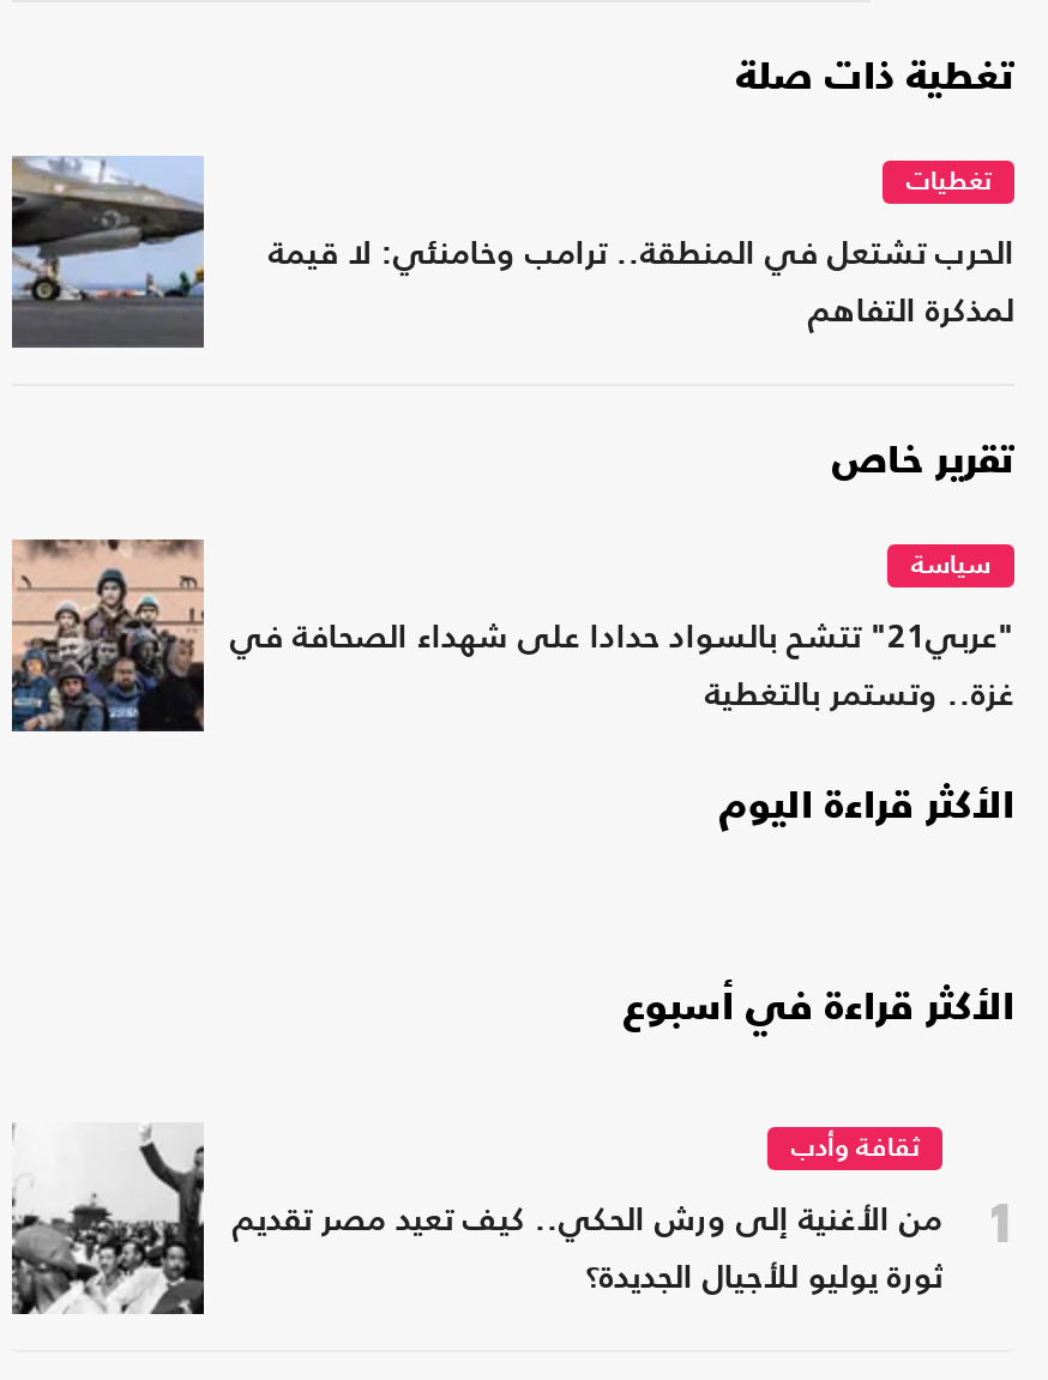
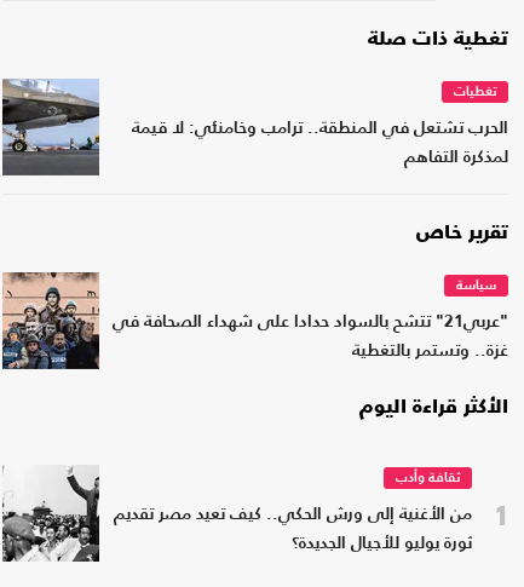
[624,991,1014,1029] الأكثر قراءة في أسبوع -> none

